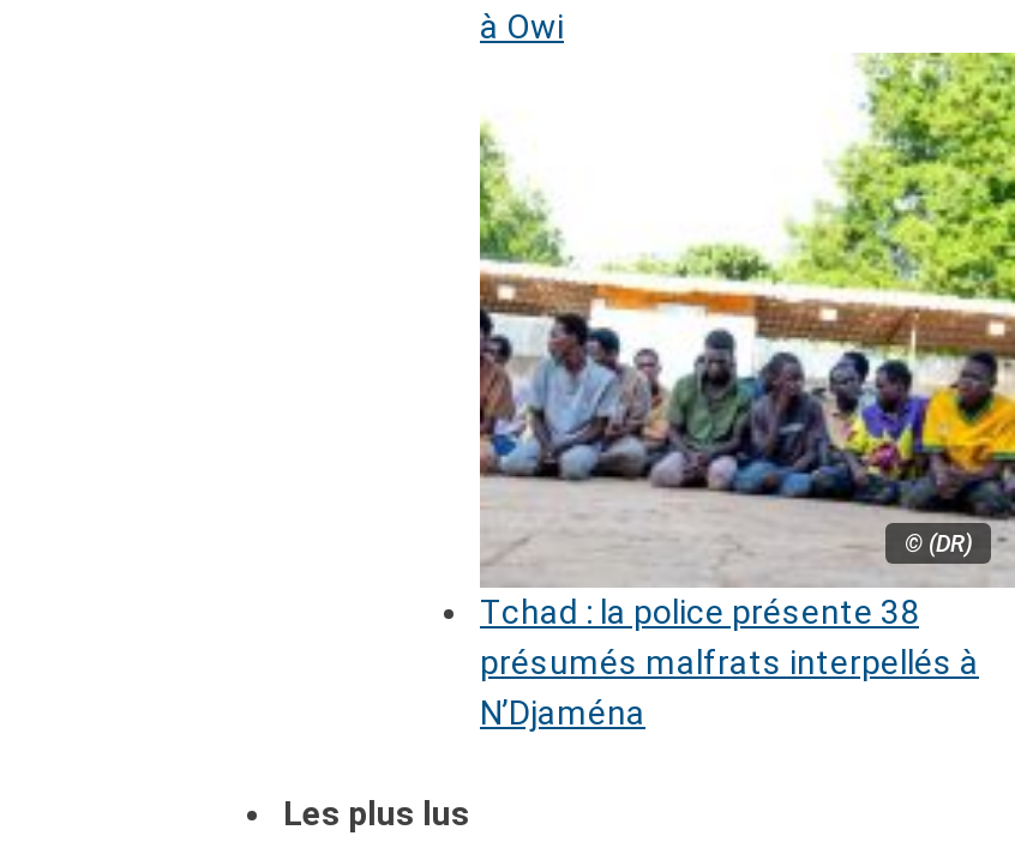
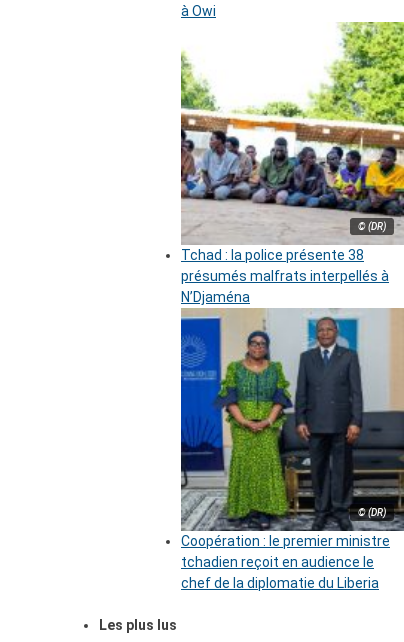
none -> [180,307,401,591] [image] | © (DR) | Coopération : le premier ministre | tchadien reçoit en audience le | chef de la diplomatie du Liberia

